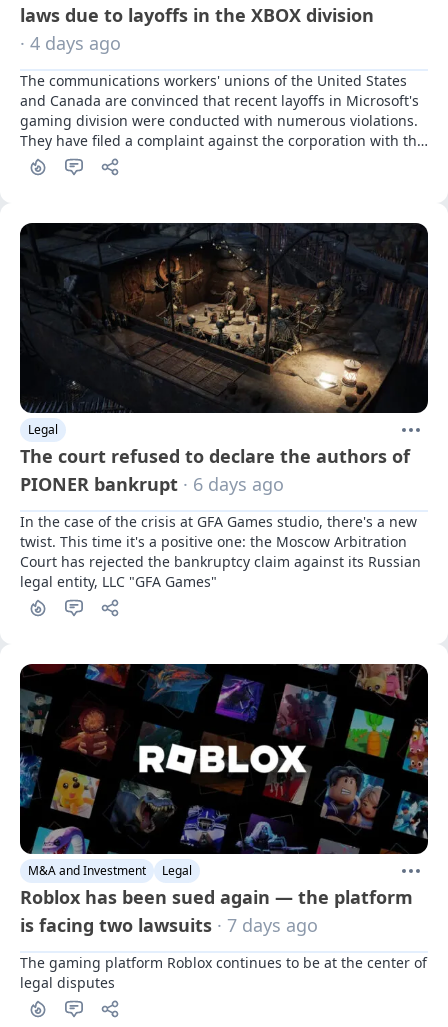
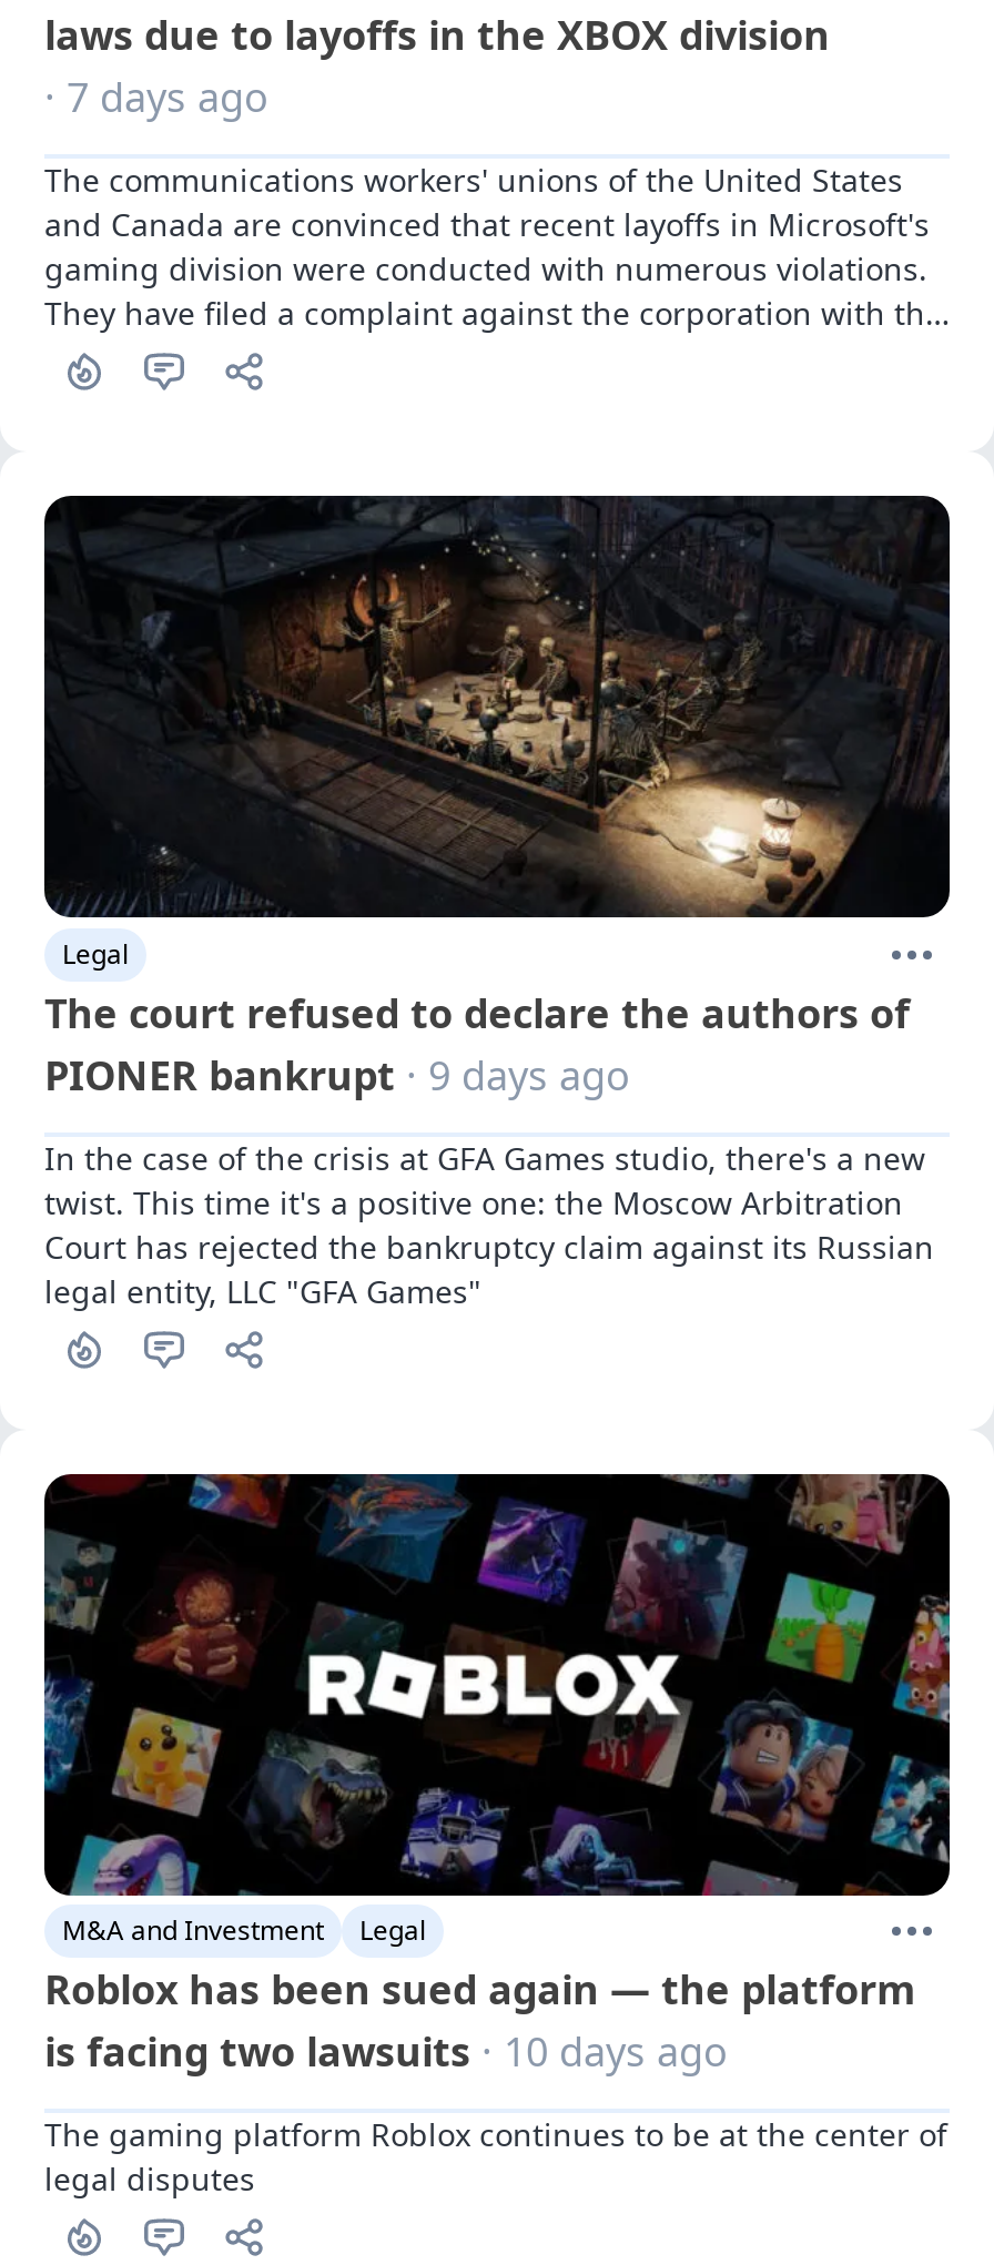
[20,31,121,55] · 4 days ago -> [44,69,268,122] · 7 days ago
[20,472,284,496] PIONER bankrupt · 6 days ago -> [44,1047,630,1100] PIONER bankrupt · 9 days ago
[20,913,318,937] is facing two lawsuits · 7 days ago -> [44,2025,728,2078] is facing two lawsuits · 10 days ago

